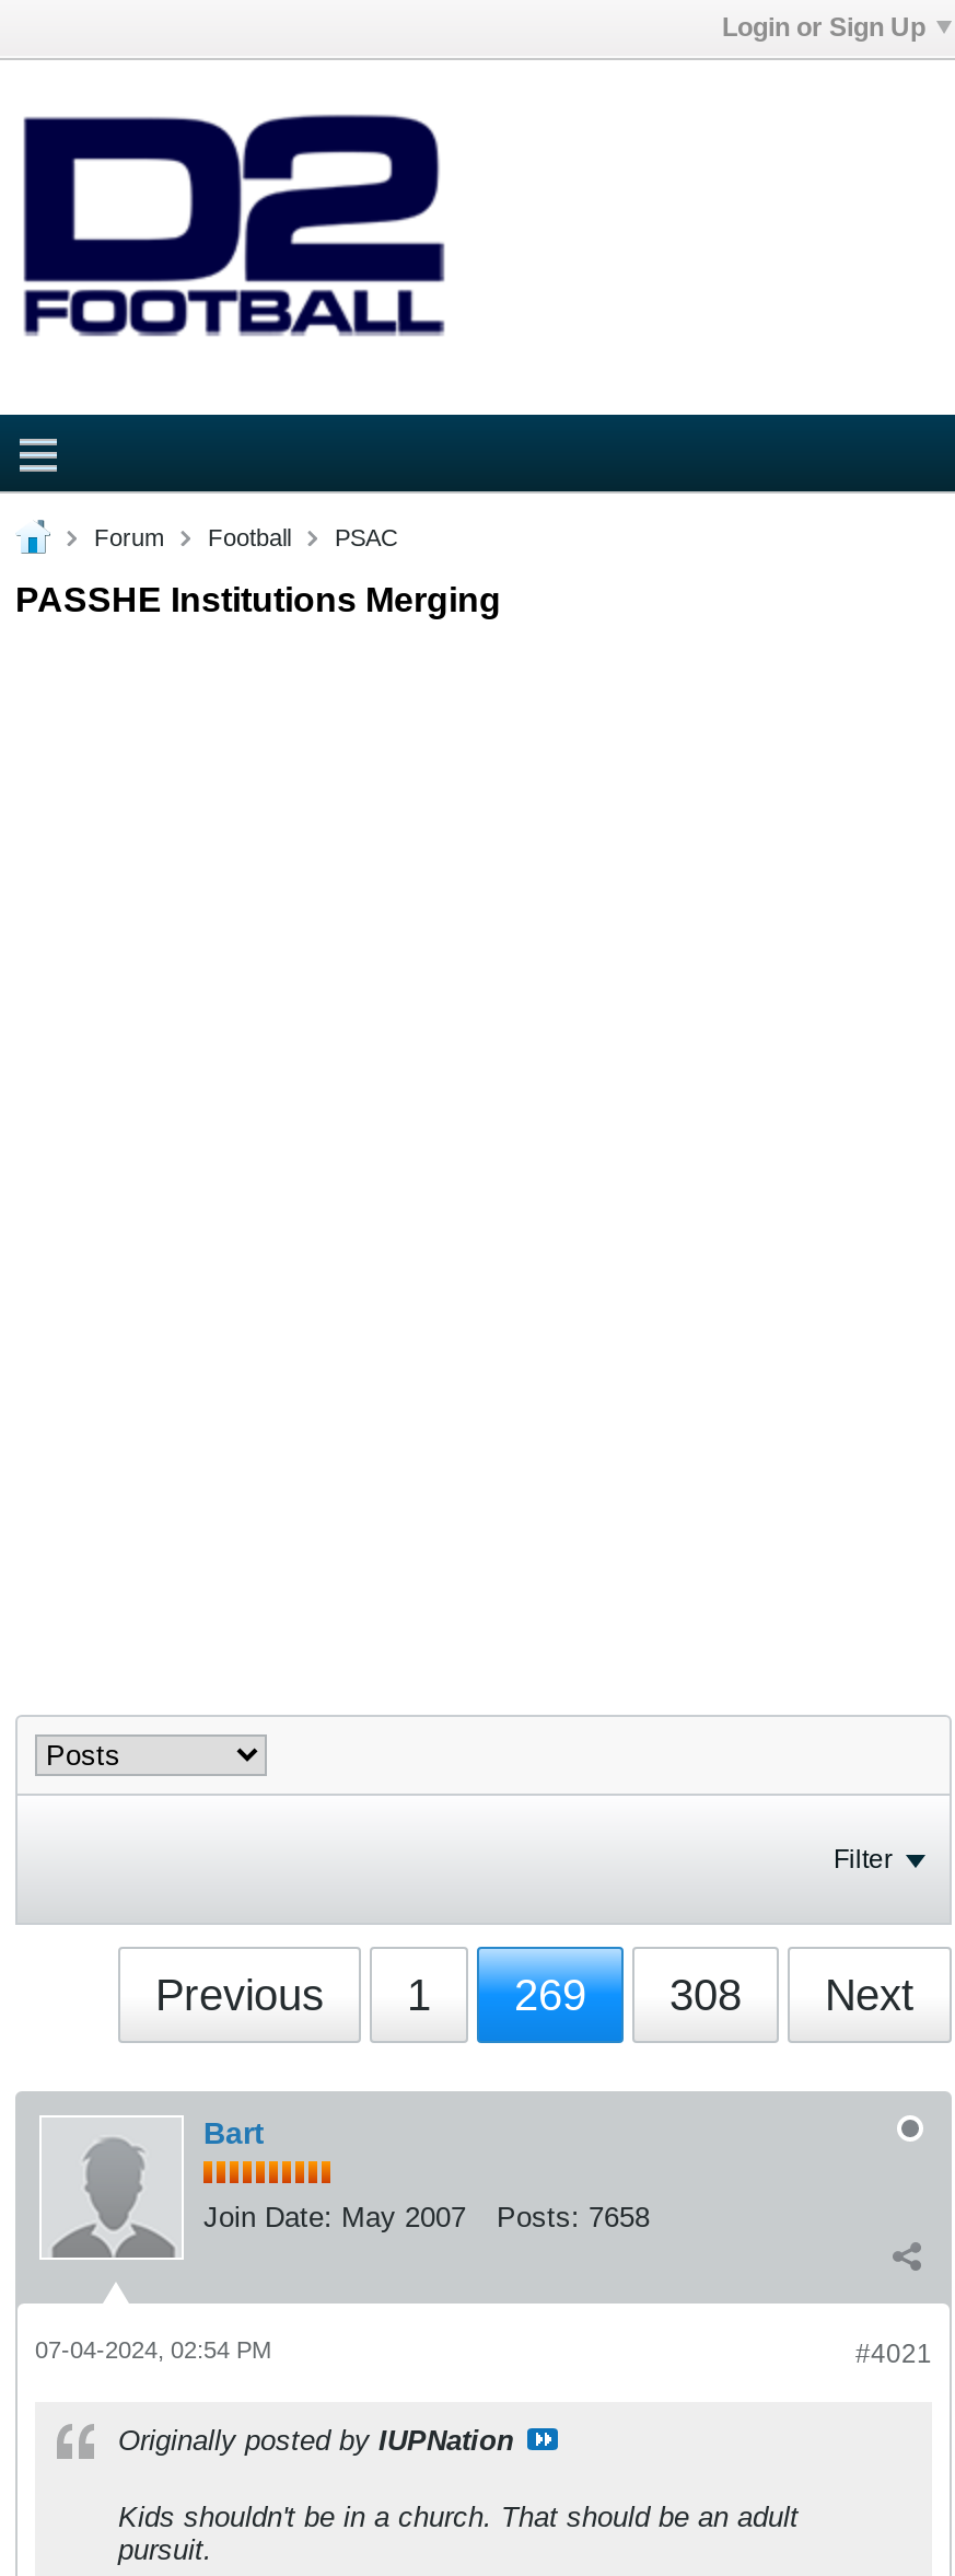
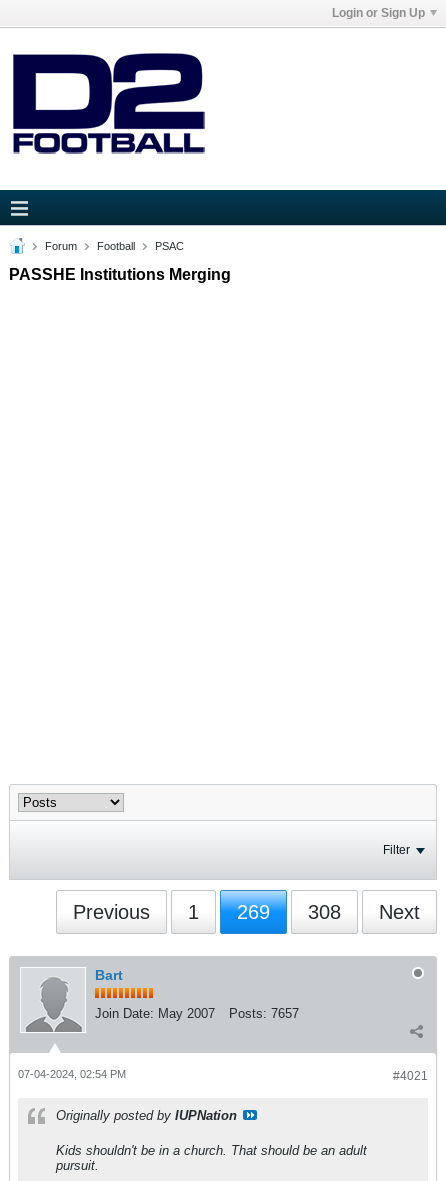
[203,2201,650,2233] Join Date: May 2007 Posts: 7658 -> [95,1006,299,1021] Join Date: May 2007 Posts: 7657

